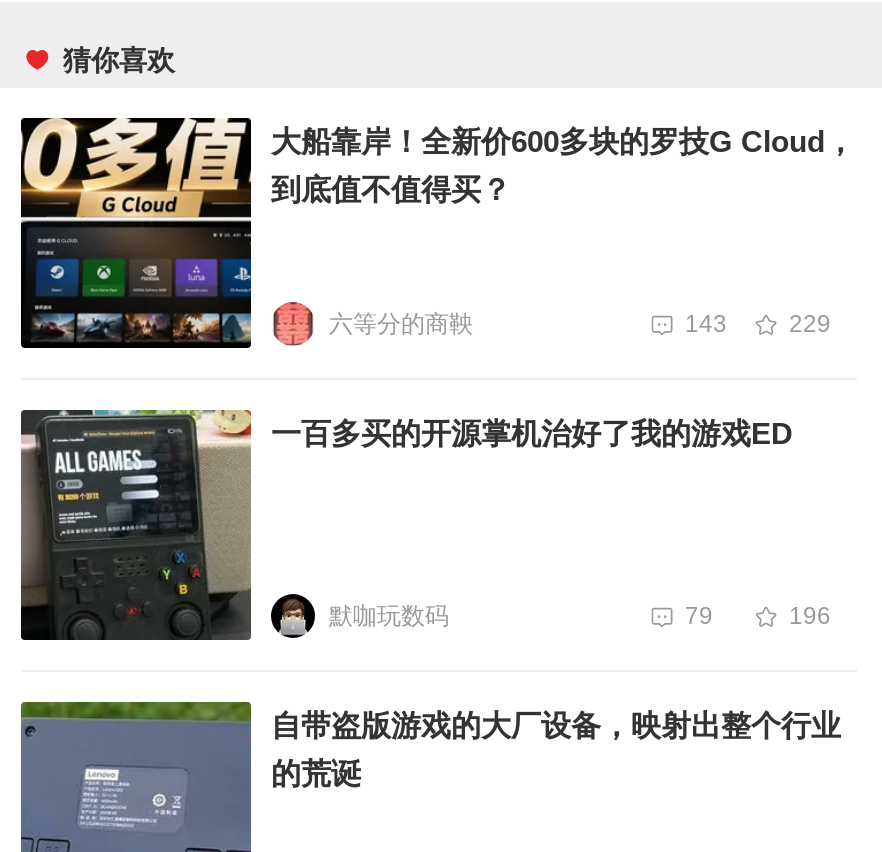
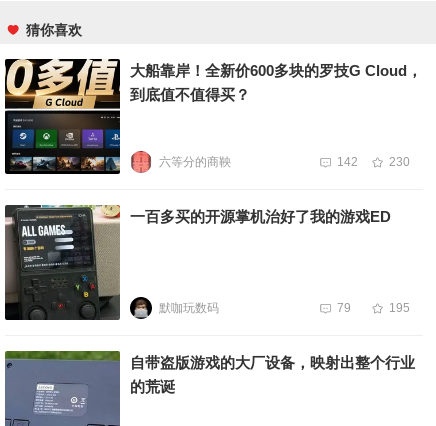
[685,311,727,339] 143 -> [337,155,358,169] 142
[789,311,831,339] 229 -> [389,155,410,169] 230
[789,603,831,631] 196 -> [389,301,410,315] 195

